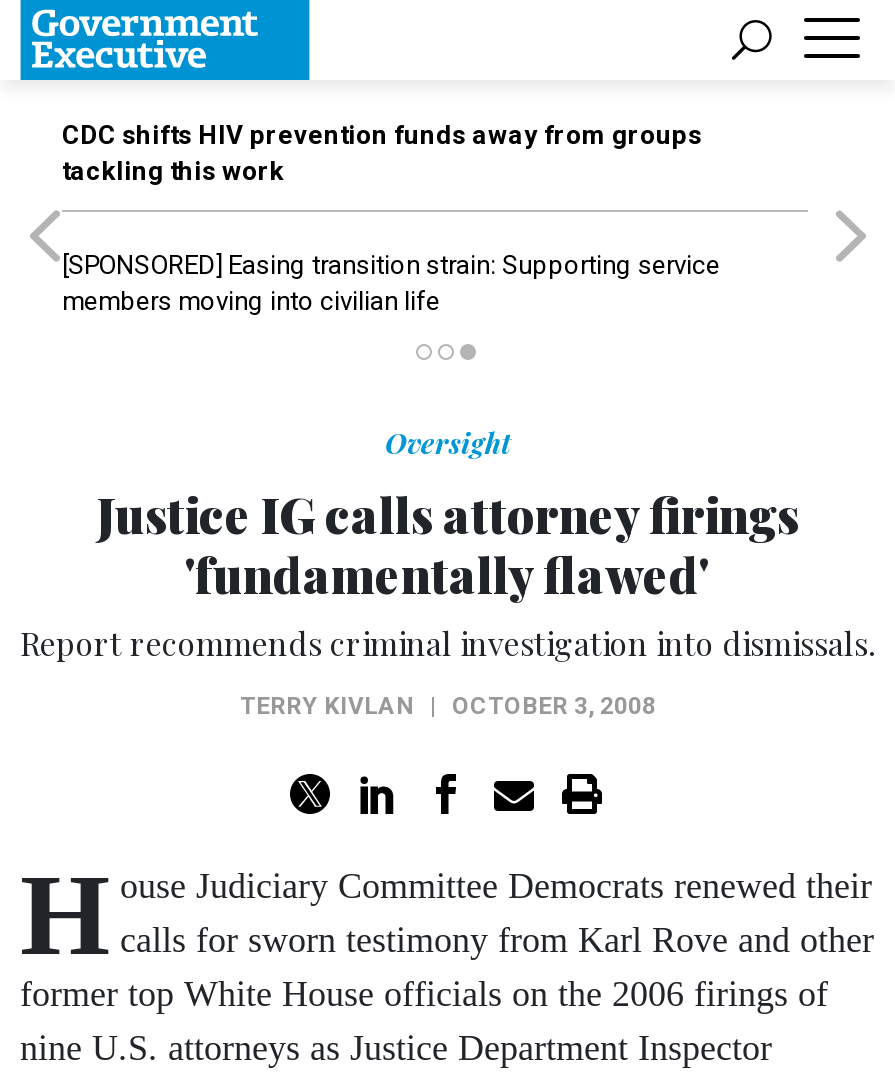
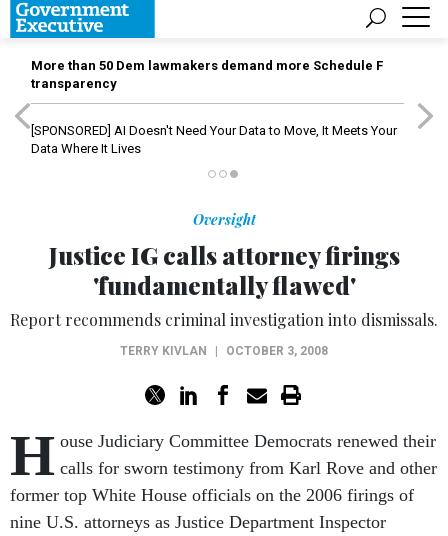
[62,120,702,186] CDC shifts HIV prevention funds away from groups | tackling this work -> [31,58,383,91] More than 50 Dem lawmakers demand more Schedule F | transparency
[62,250,720,316] [SPONSORED] Easing transition strain: Supporting service | members moving into civilian life -> [31,123,397,156] [SPONSORED] AI Doesn't Need Your Data to Move, It Meets Your | Data Where It Lives

